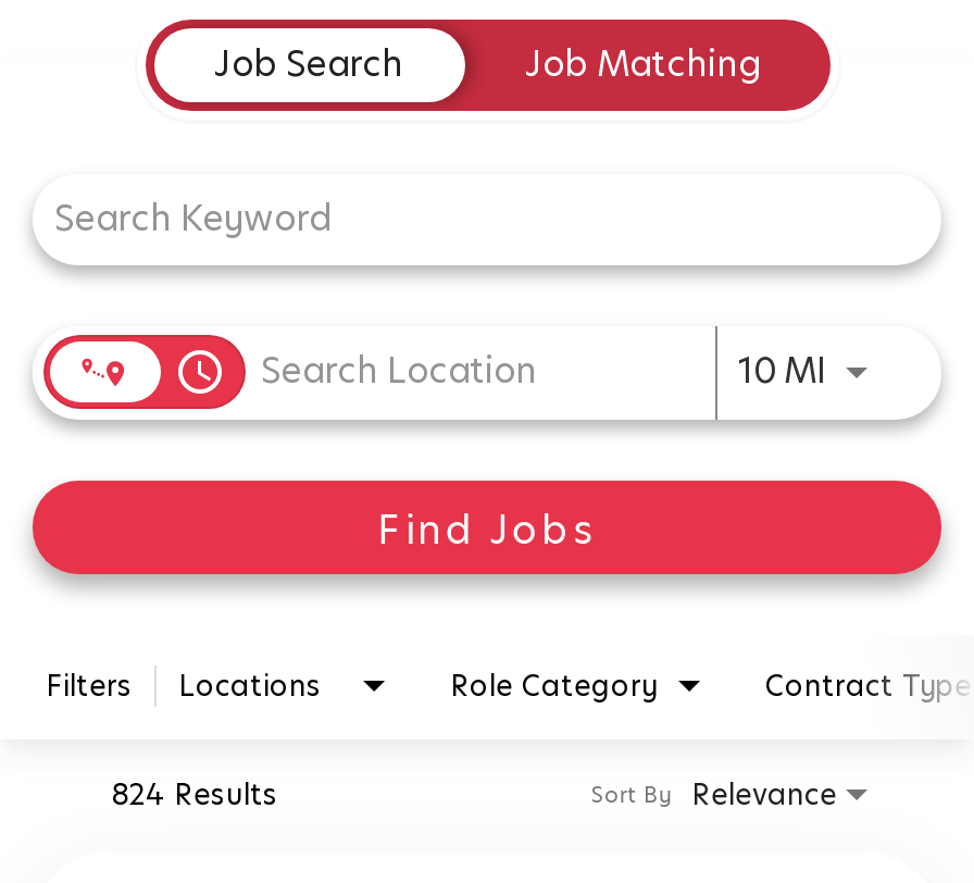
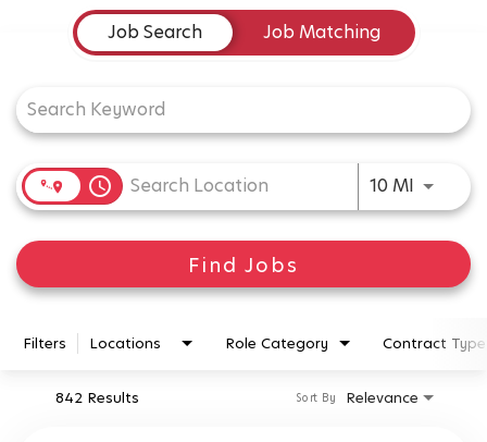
[111,774,278,815] 824 Results -> [55,387,139,408] 842 Results

